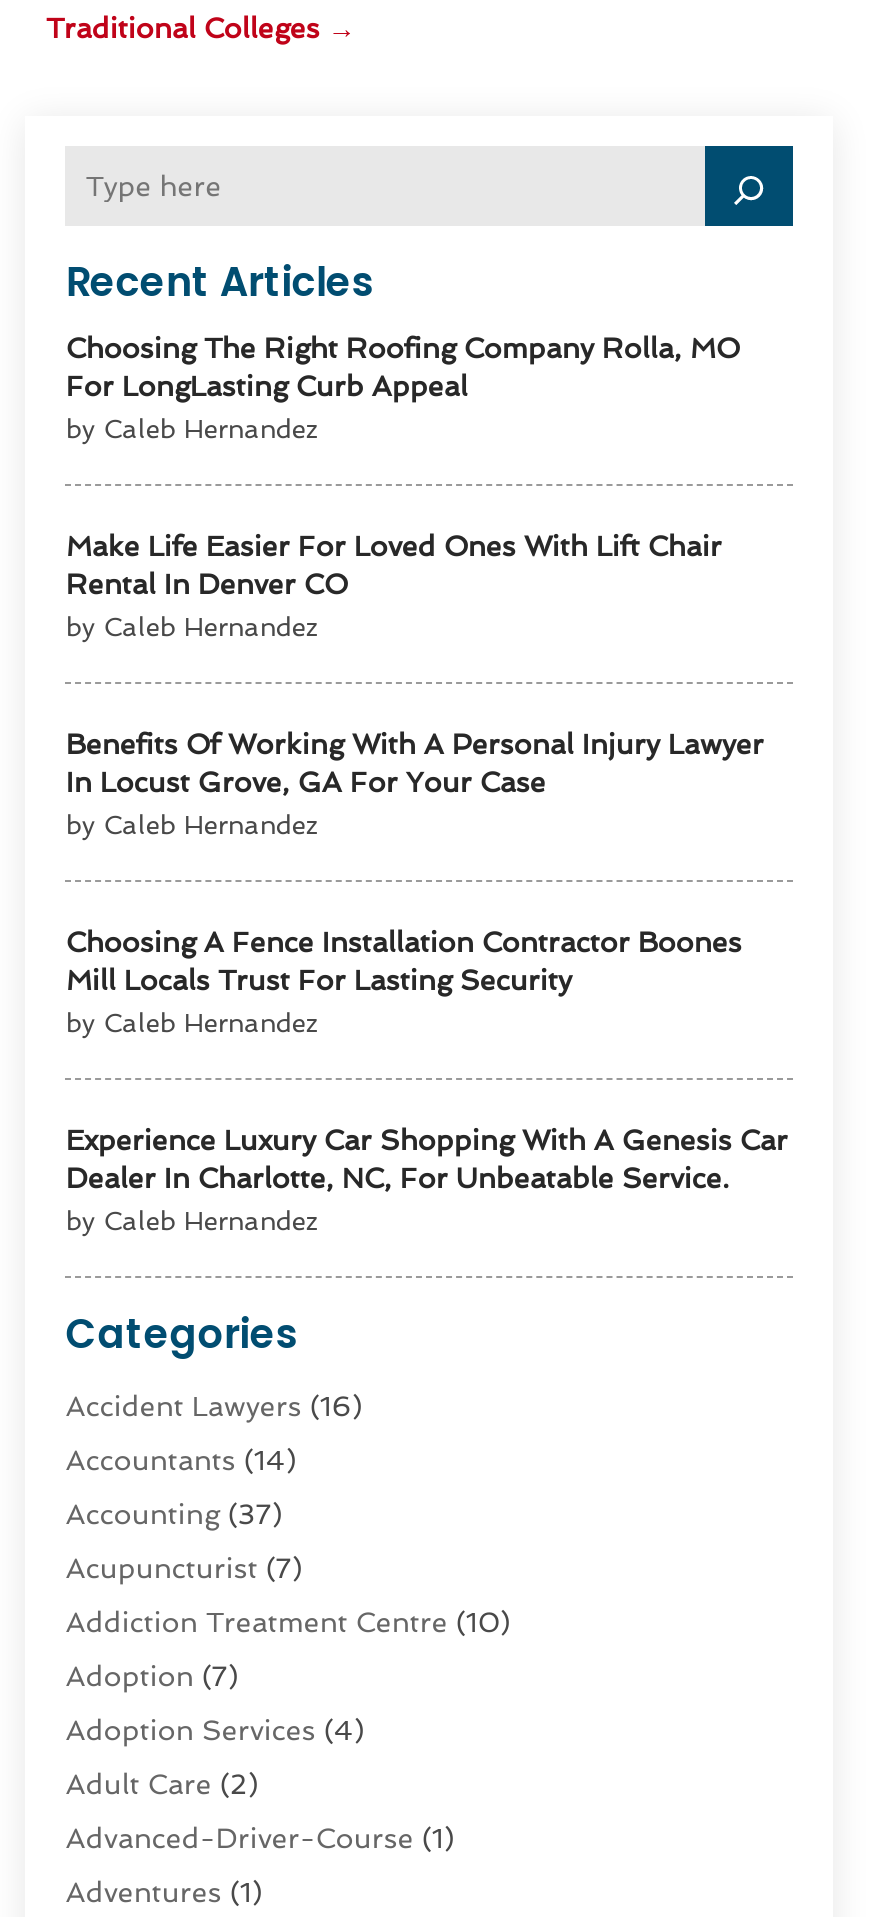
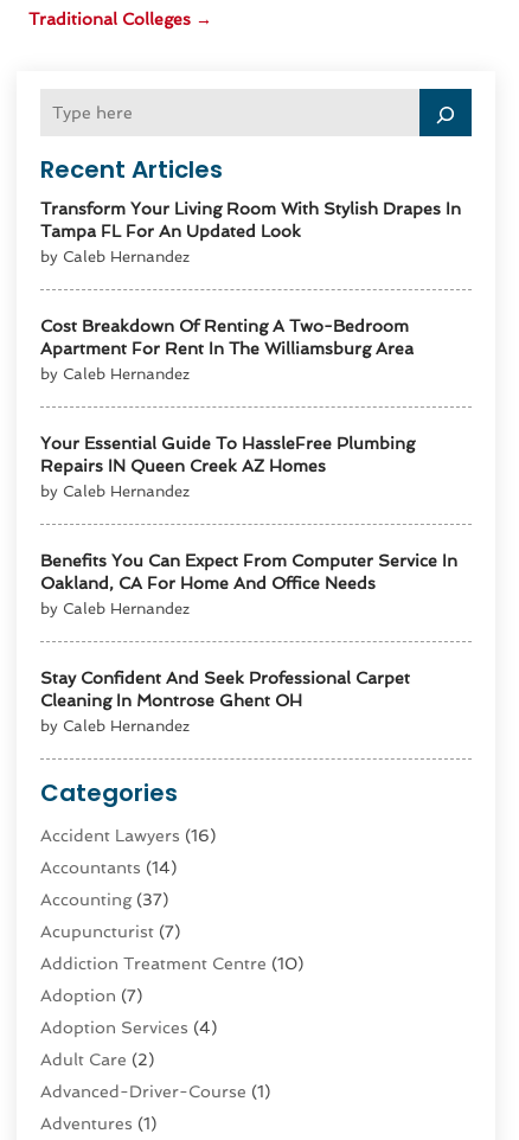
[66,332,740,402] Choosing The Right Roofing Company Rolla, MO | For LongLasting Curb Appeal -> [41,199,461,240] Transform Your Living Room With Stylish Drapes In | Tampa FL For An Updated Look
[66,530,722,600] Make Life Easier For Loved Ones With Lift Chair | Rental In Denver CO -> [41,316,414,358] Cost Breakdown Of Renting A Two-Bedroom | Apartment For Rent In The Williamsburg Area
[66,728,764,798] Benefits Of Working With A Personal Injury Lawyer | In Locust Grove, GA For Your Case -> [41,433,415,475] Your Essential Guide To HassleFree Plumbing | Repairs IN Queen Creek AZ Homes
[66,926,742,996] Choosing A Fence Installation Contractor Boones | Mill Locals Trust For Lasting Security -> [41,551,458,592] Benefits You Can Expect From Computer Service In | Oakland, CA For Home And Office Needs
[66,1124,788,1194] Experience Luxury Car Shopping With A Genesis Car | Dealer In Charlotte, NC, For Unbeatable Service. -> [41,668,410,710] Stay Confident And Seek Professional Carpet | Cleaning In Montrose Ghent OH

